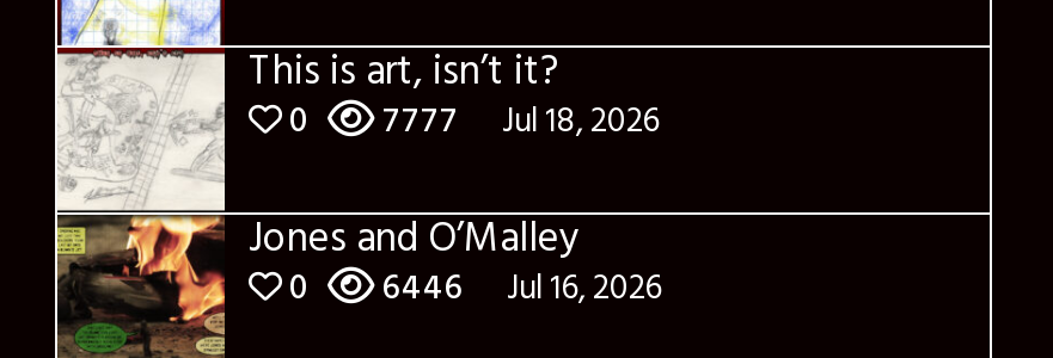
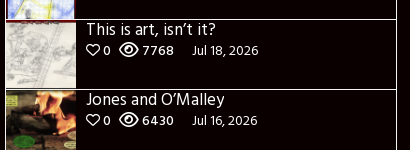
[282,95,660,150] 0 7777 Jul 18, 2026 -> [100,40,258,63] 0 7768 Jul 18, 2026
[282,263,662,317] 0 6446 Jul 16, 2026 -> [100,110,257,133] 0 6430 Jul 16, 2026

